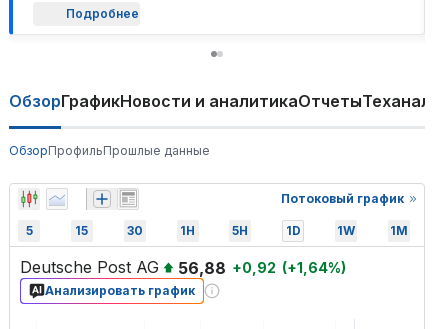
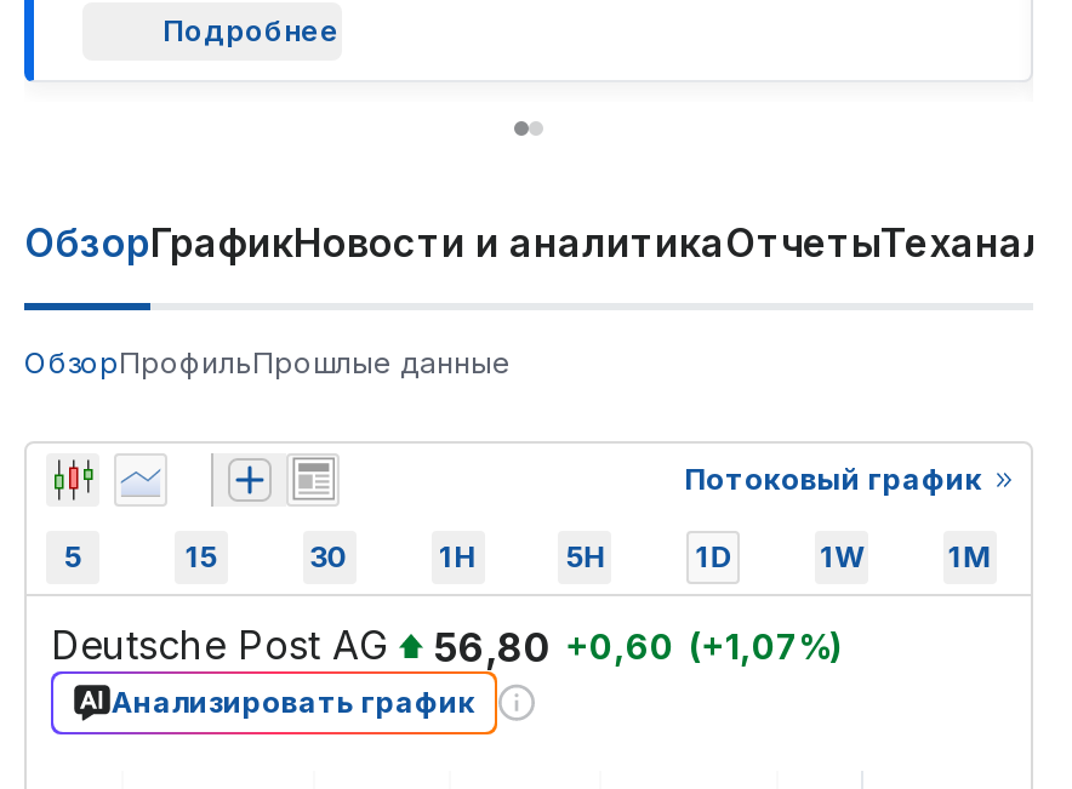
[20,257,346,278] Deutsche Post AG 56,88 +0,92 (+1,64%) -> [51,620,842,671] Deutsche Post AG 56,80 +0,60 (+1,07%)

